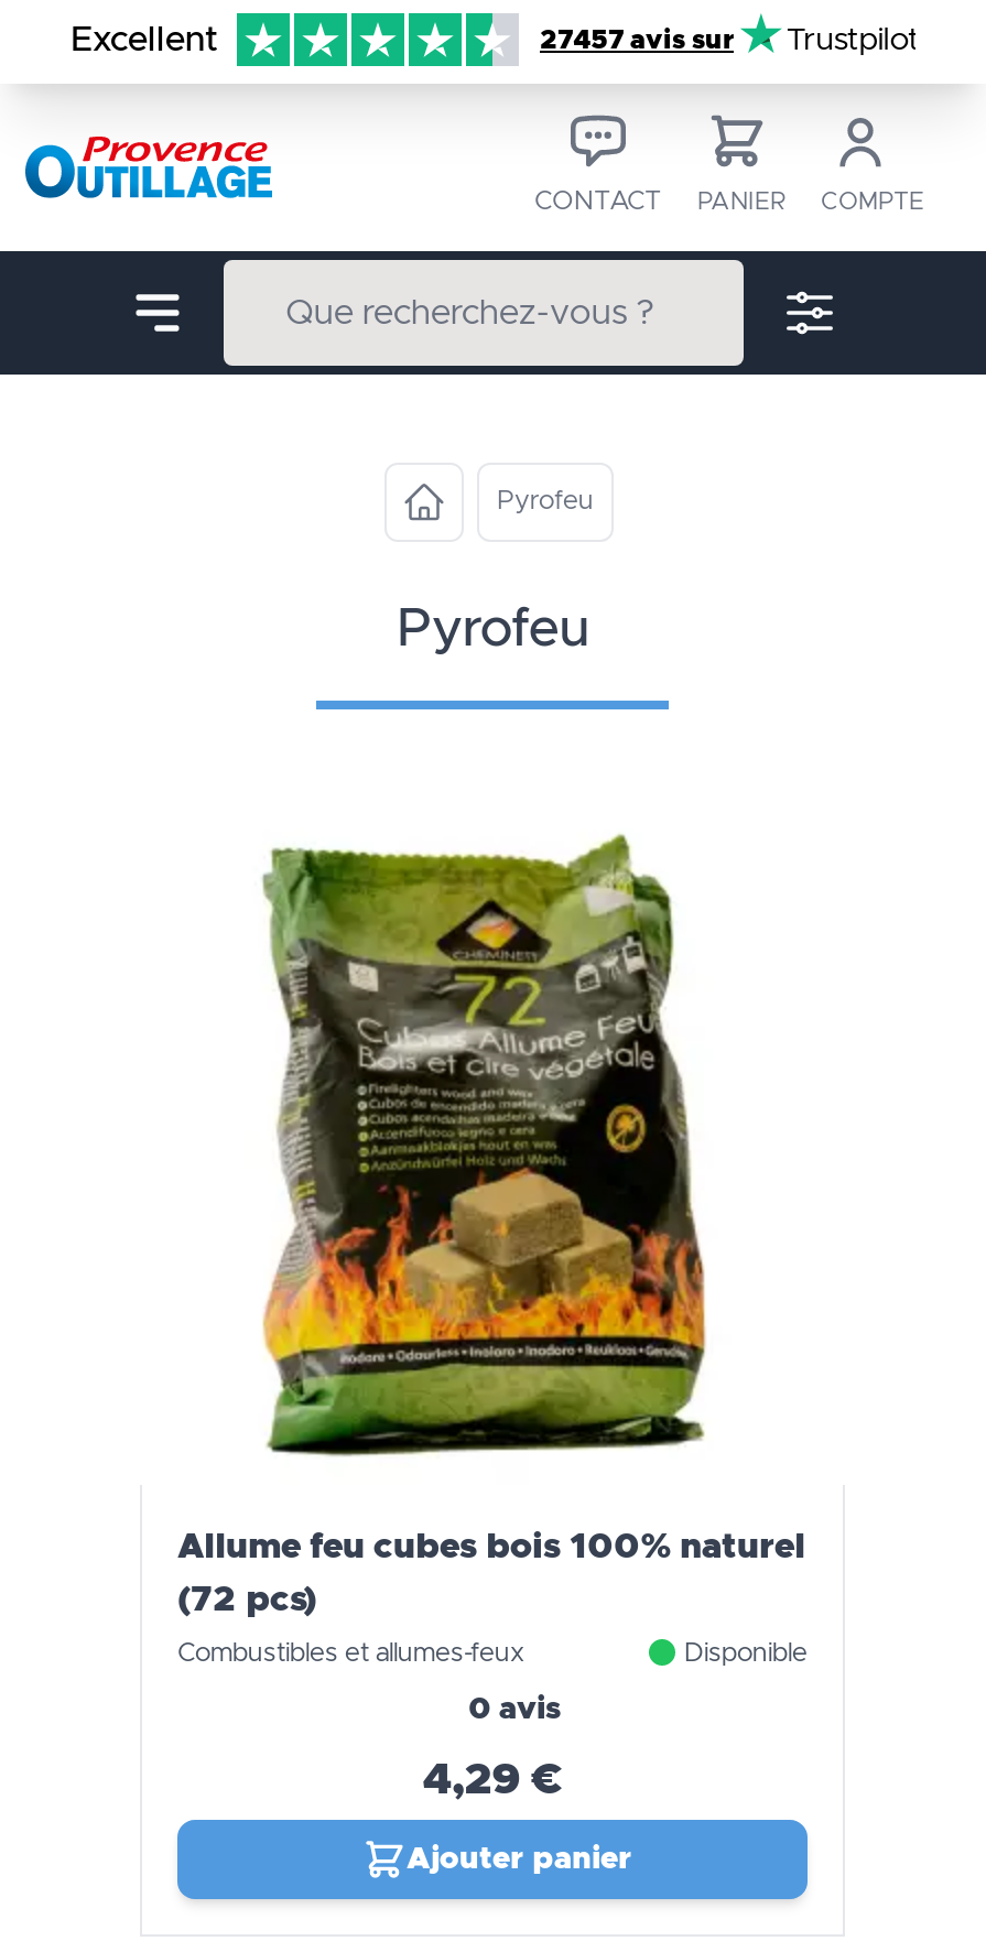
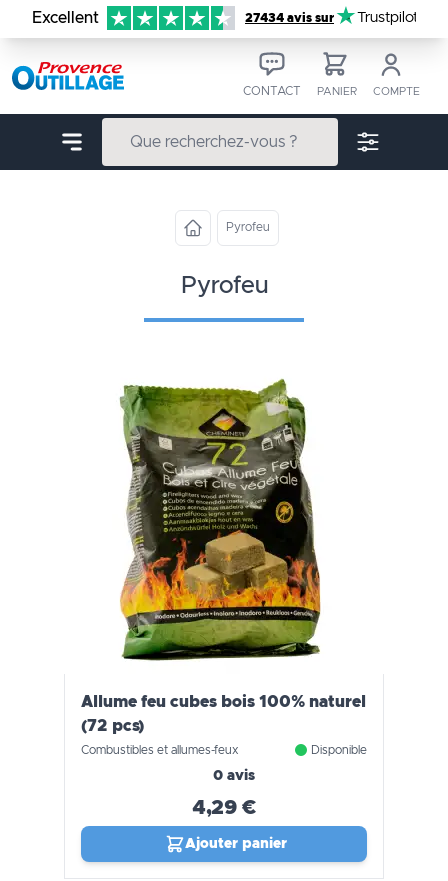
[540,24,919,56] 27457 avis sur Trustpilot -> [245,10,418,25] 27434 avis sur Trustpilot

